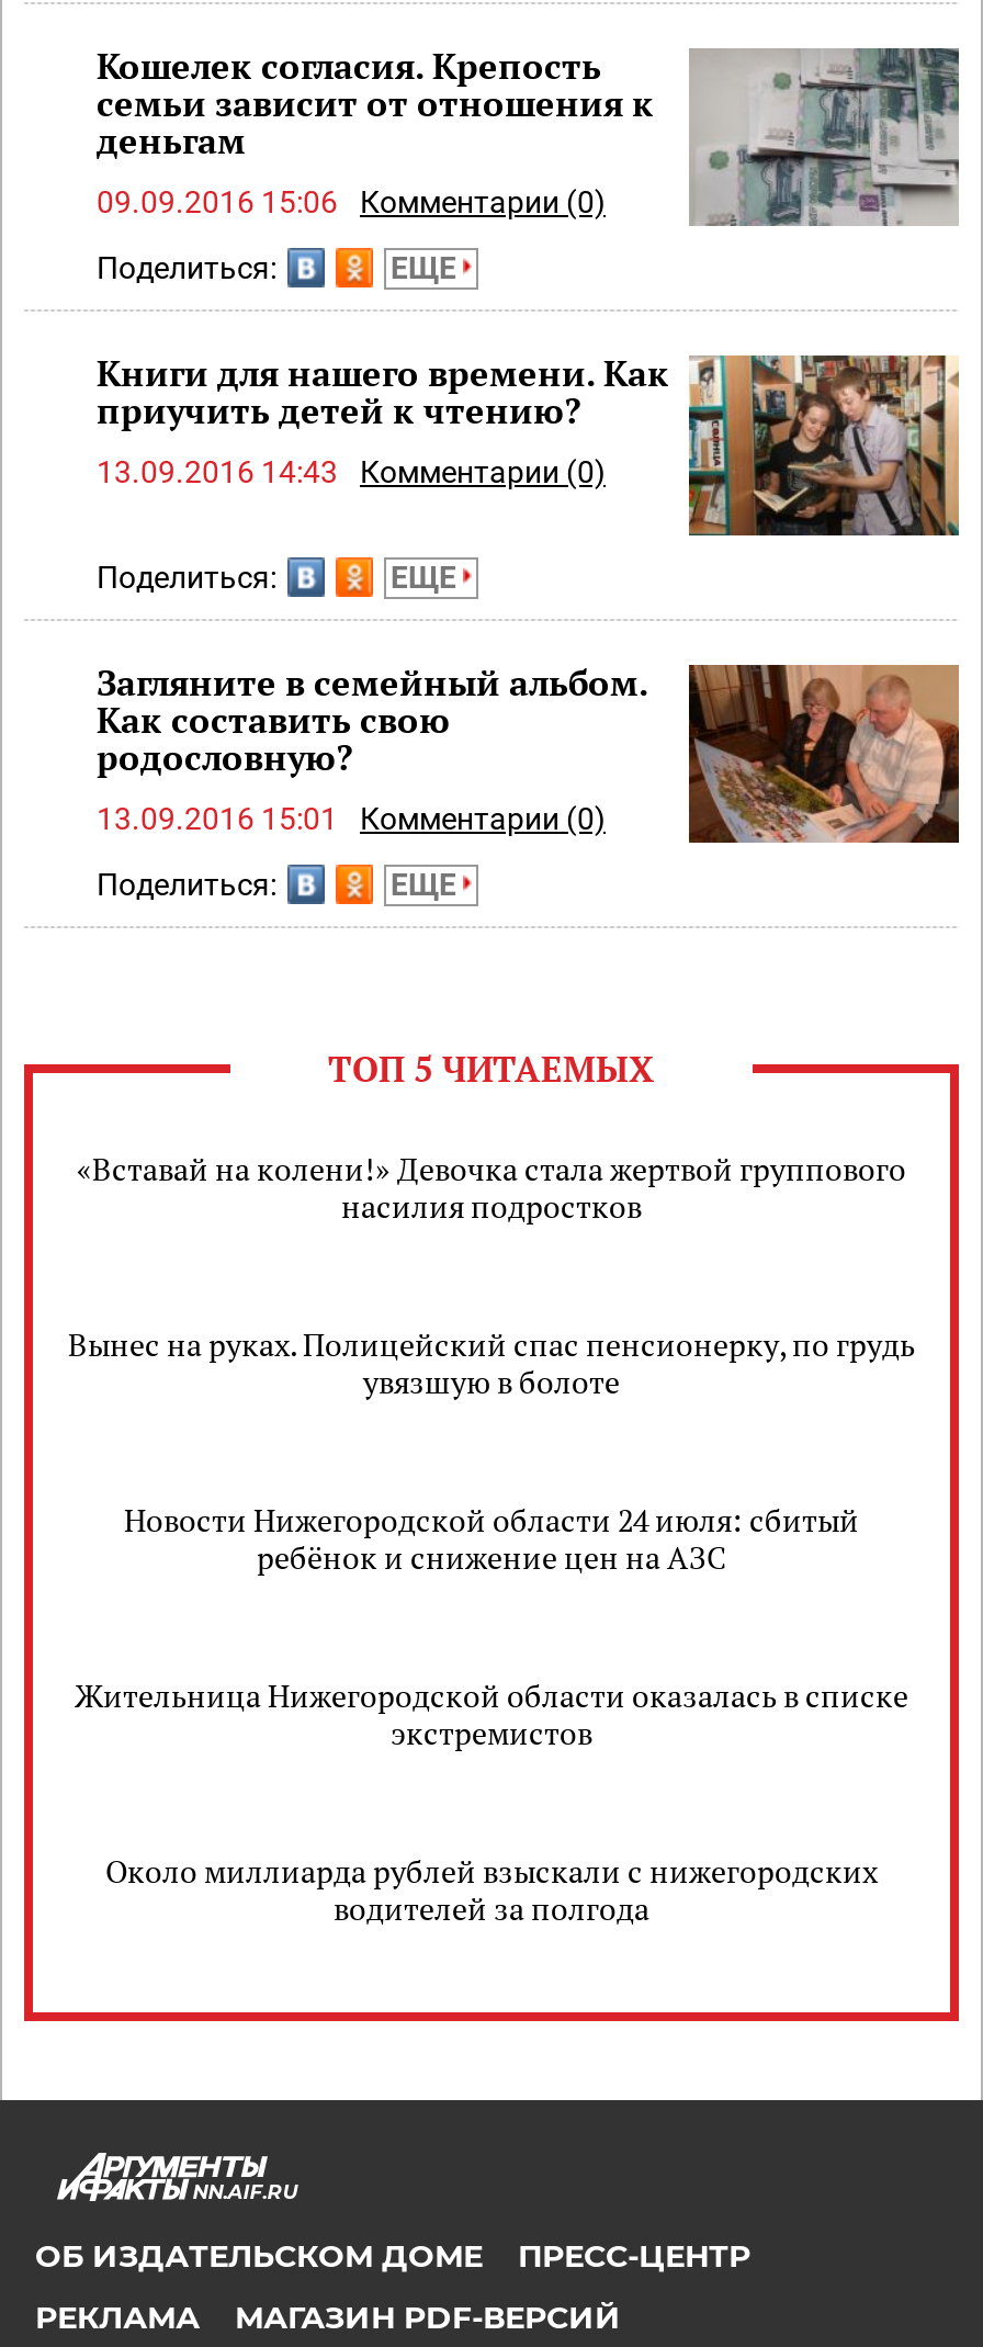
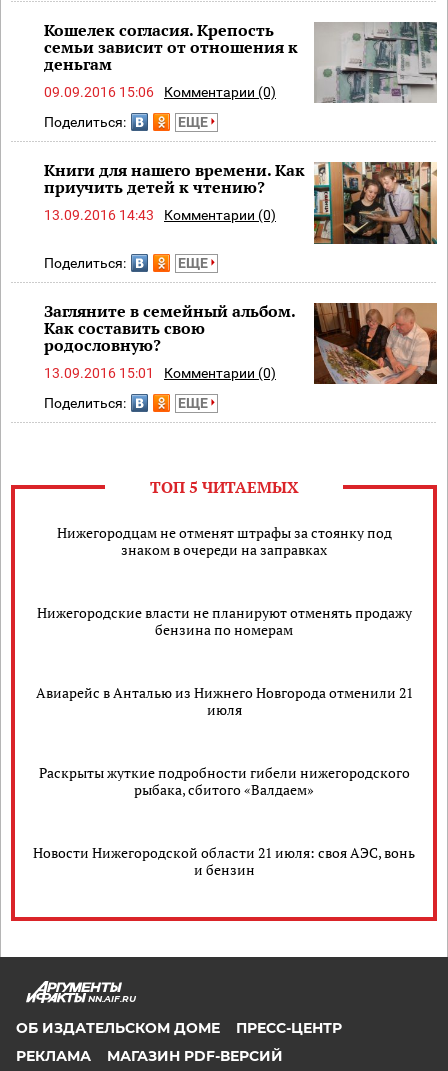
[77,1148,906,1227] «Вставай на колени!» Девочка стала жертвой группового | насилия подростков -> [56,523,391,559] Нижегородцам не отменят штрафы за стоянку под | знаком в очереди на заправках
[68,1324,915,1403] Вынес на руках. Полицейский спас пенсионерку, по грудь | увязшую в болоте -> [36,603,411,639] Нижегородские власти не планируют отменять продажу | бензина по номерам
[124,1499,859,1578] Новости Нижегородской области 24 июля: сбитый | ребёнок и снижение цен на АЗС -> [35,683,412,719] Авиарейс в Анталью из Нижнего Новгорода отменили 21 | июля
[75,1675,908,1754] Жительница Нижегородской области оказалась в списке | экстремистов -> [38,763,409,799] Раскрыты жуткие подробности гибели нижегородского | рыбака, сбитого «Валдаем»
[105,1850,878,1929] Около миллиарда рублей взыскали с нижегородских | водителей за полгода -> [33,843,415,879] Новости Нижегородской области 21 июля: своя АЭС, вонь | и бензин

